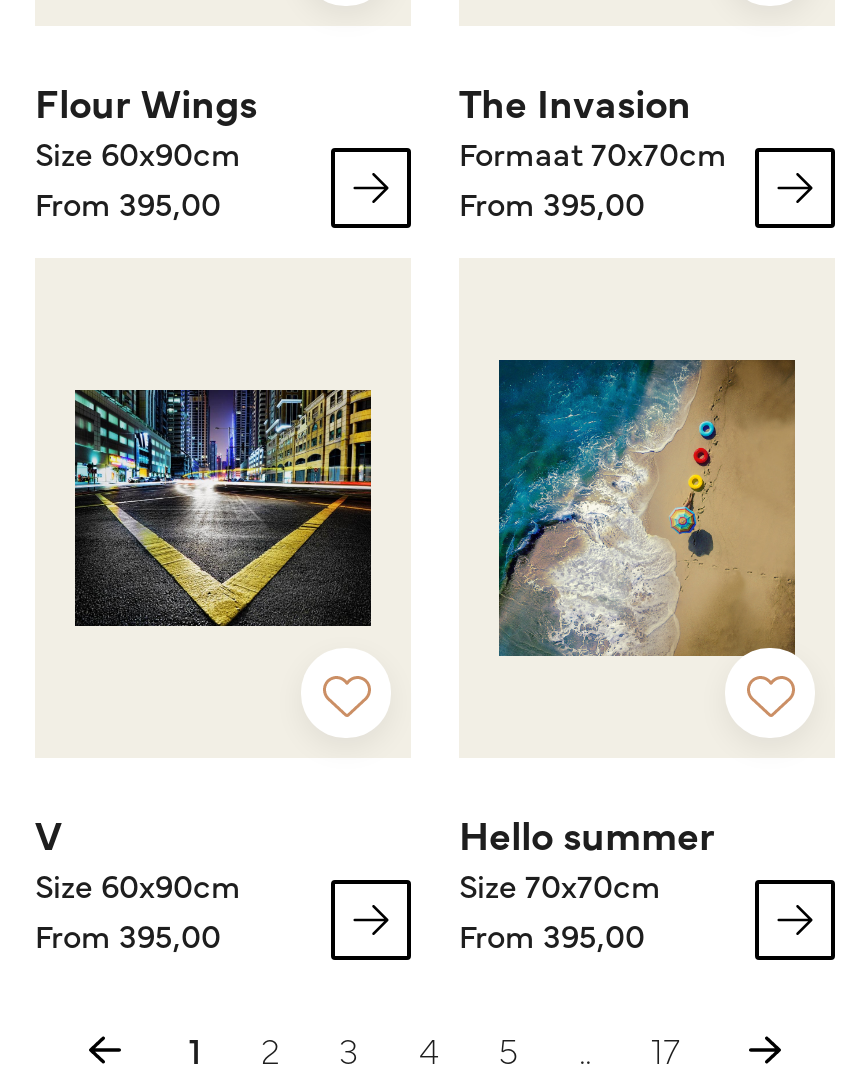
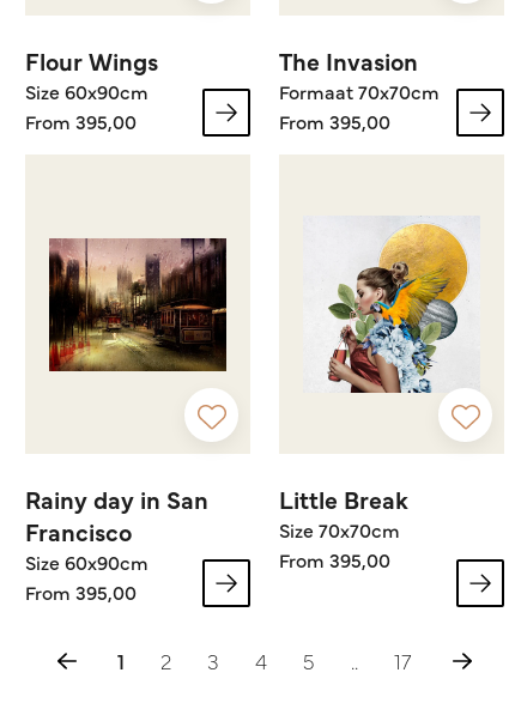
[497,358,797,658] [image] -> [303,216,480,394] [image]
[73,388,373,628] [image] -> [48,234,228,375] [image]
[35,806,61,860] V -> [25,483,208,547] Rainy day in San | Francisco
[459,806,715,860] Hello summer -> [279,483,408,515] Little Break

